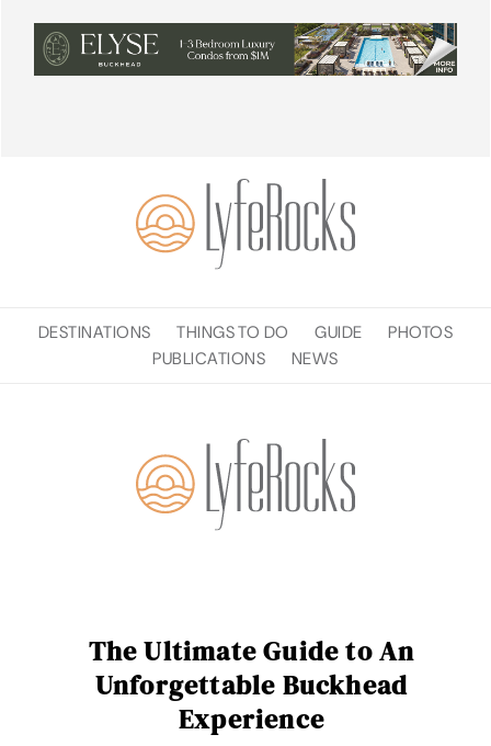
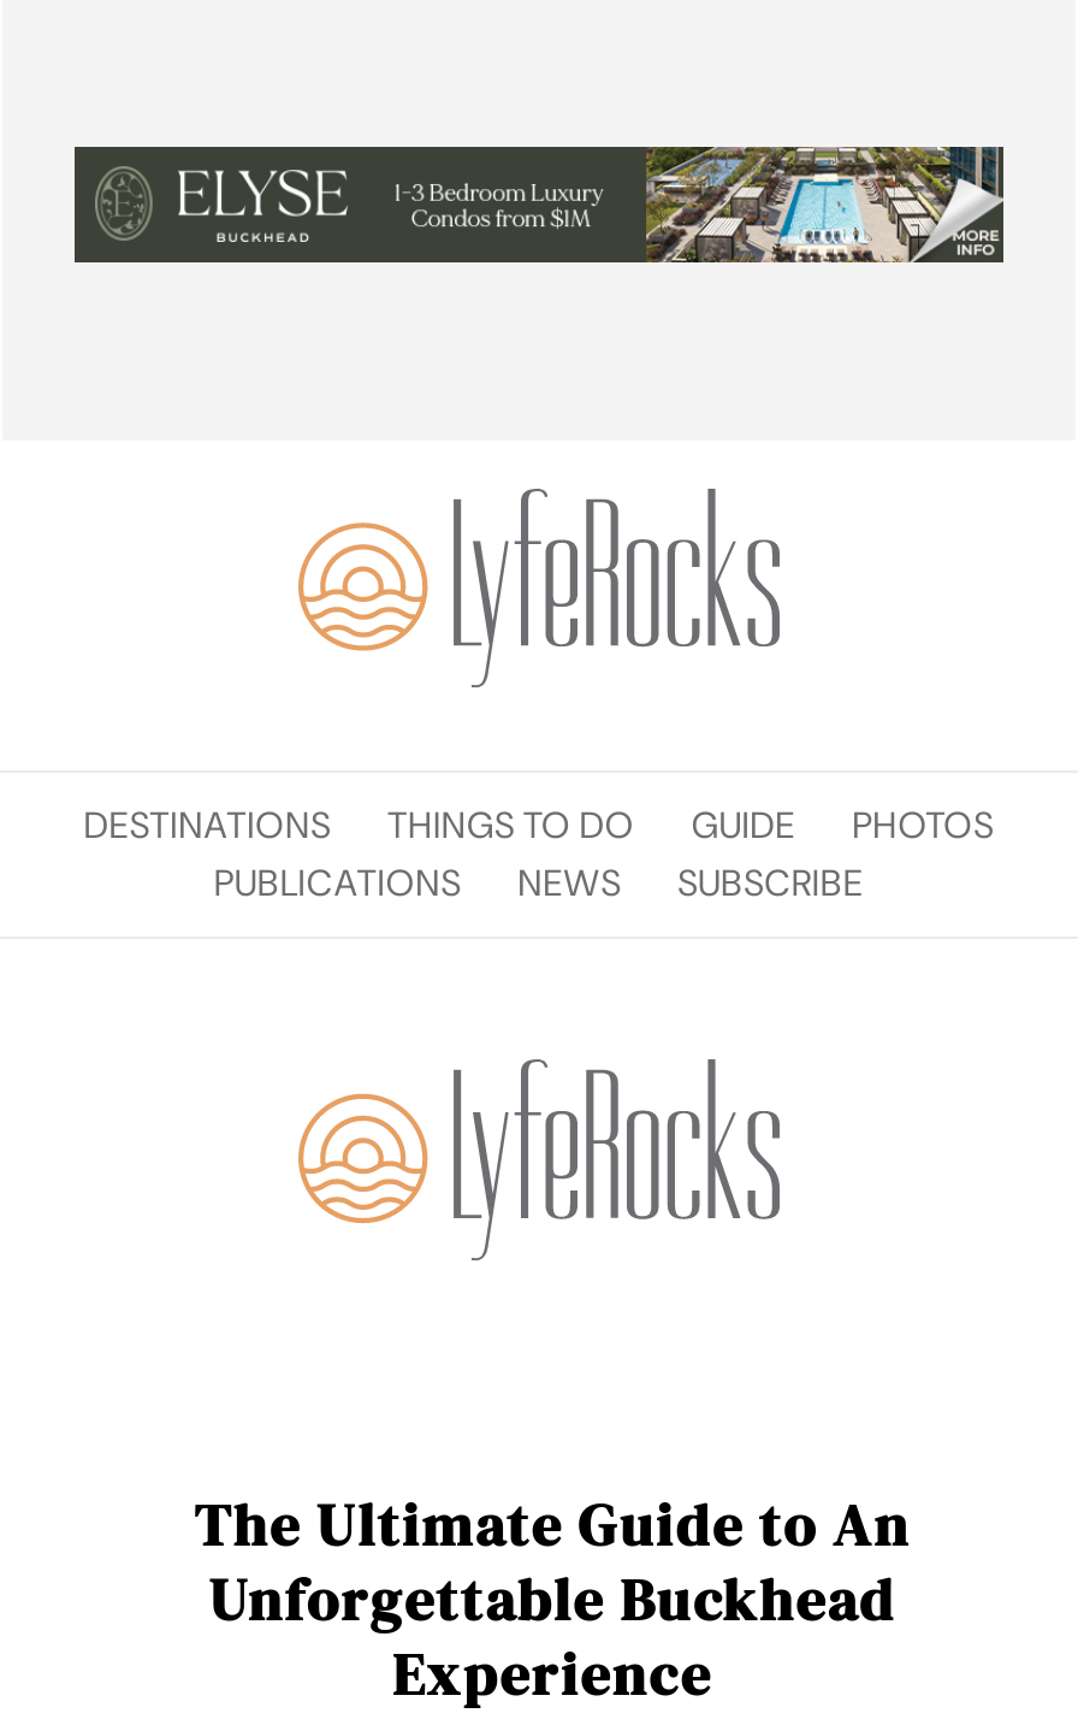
none -> [678,860,864,908] SUBSCRIBE

